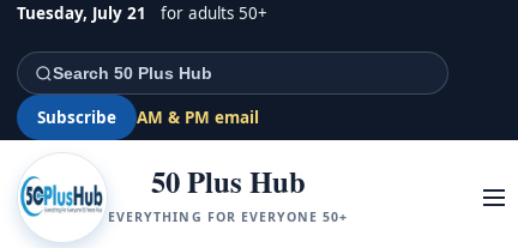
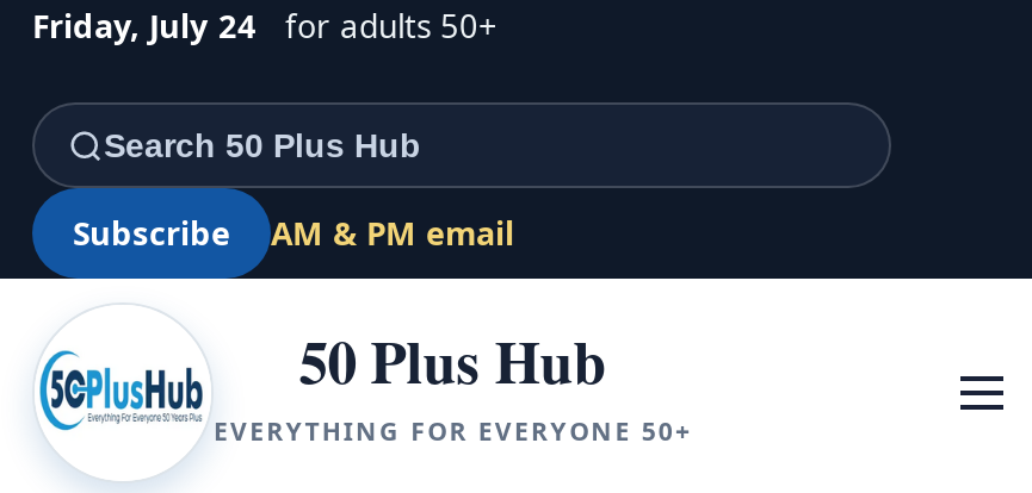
[17,2,267,24] Tuesday, July 21 for adults 50+ -> [32,5,498,48] Friday, July 24 for adults 50+

